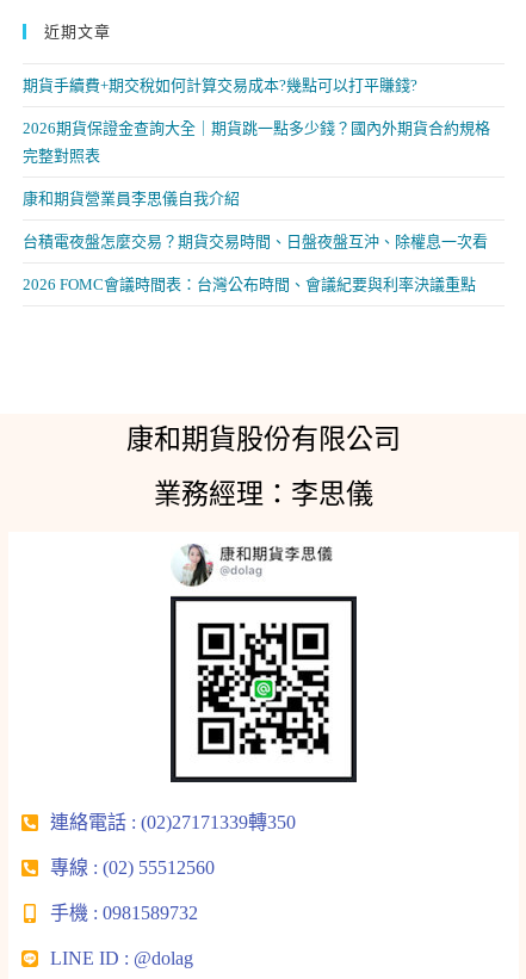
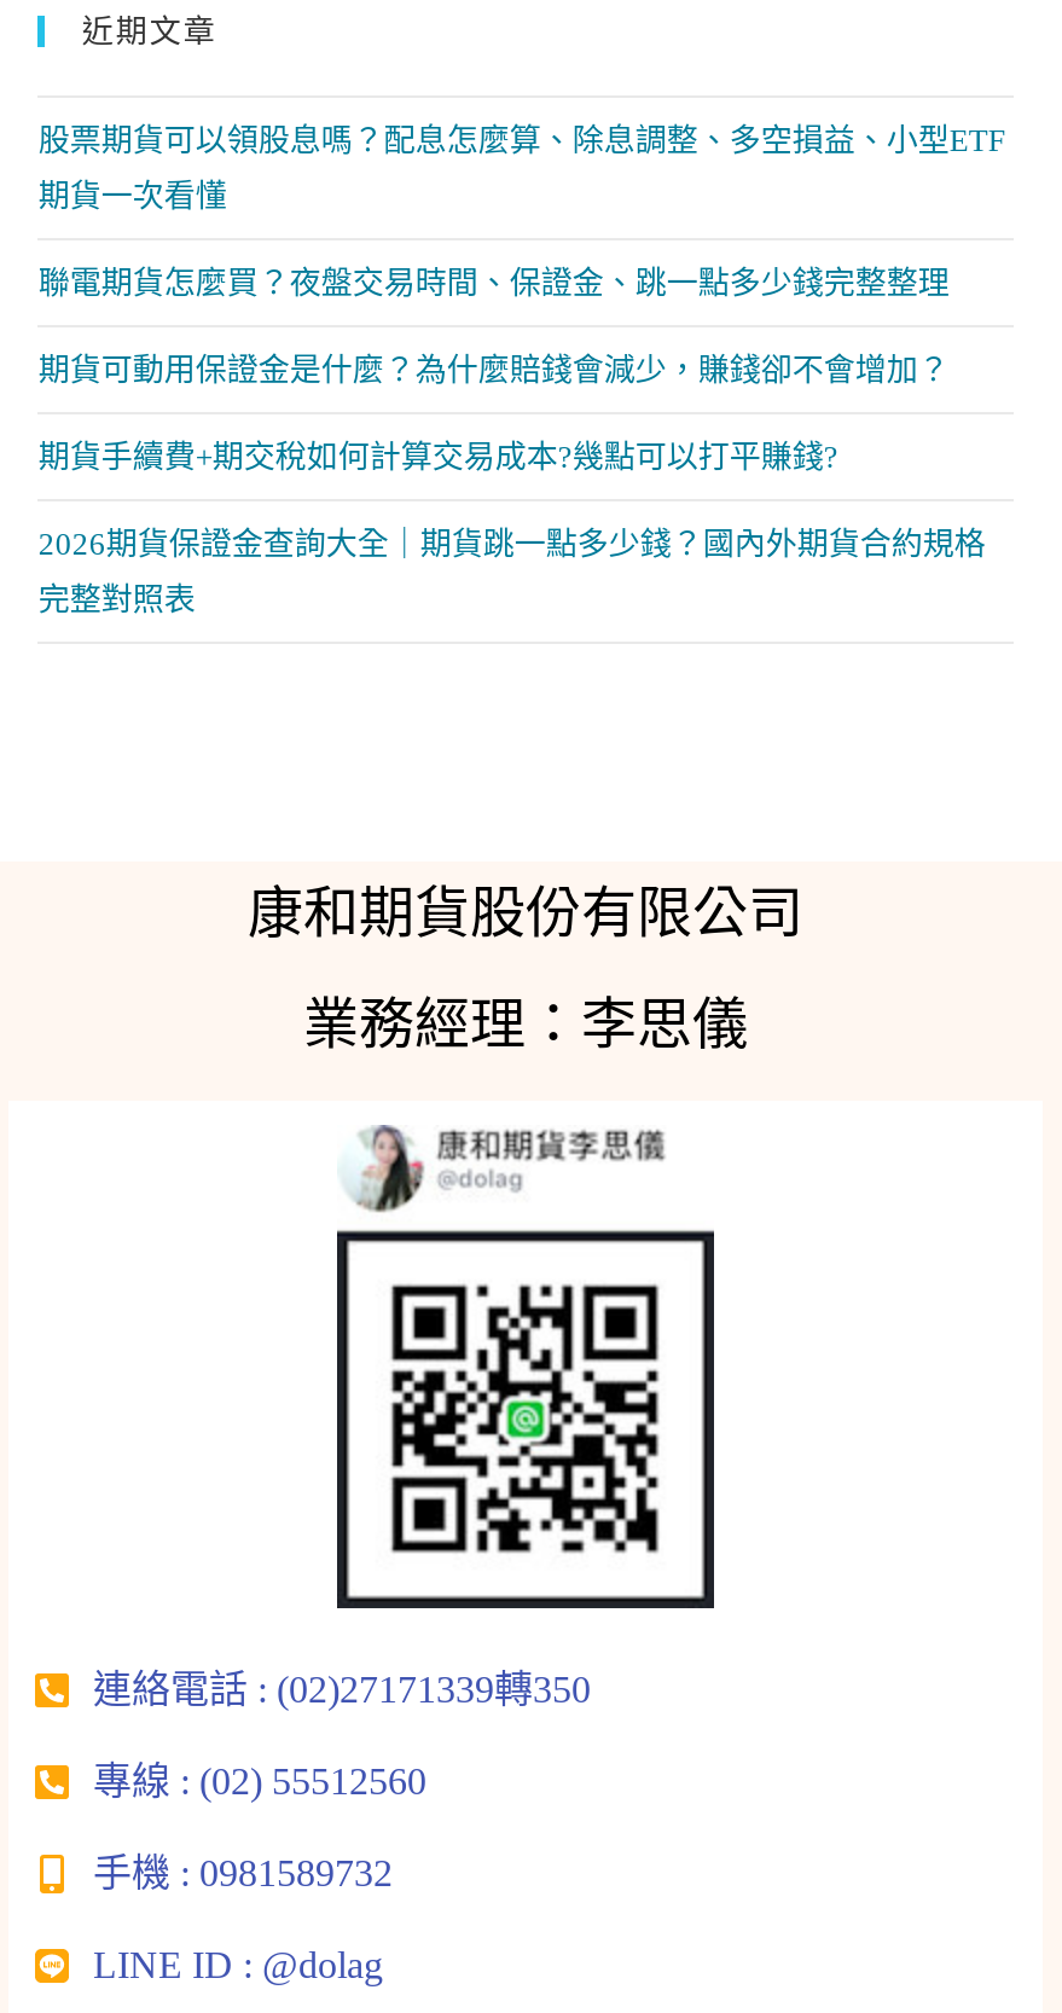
none -> [38,123,1005,389] 股票期貨可以領股息嗎？配息怎麼算、除息調整、多空損益、小型ETF | 期貨一次看懂 | 聯電期貨怎麼買？夜盤交易時間、保證金、跳一點多少錢完整整理 | 期貨可動用保證金是什麼？為什麼賠錢會減少，賺錢卻不會增加？
moved [23,77,491,165] -> [38,440,986,618]: 期貨手續費+期交稅如何計算交易成本?幾點可以打平賺錢? | 2026期貨保證金查詢大全｜期貨跳一點多少錢？國內外期貨合約規格 | 完整對照表
[23,190,488,294] 康和期貨營業員李思儀自我介紹 | 台積電夜盤怎麼交易？期貨交易時間、日盤夜盤互沖、除權息一次看 | 2026 FOMC會議時間表：台灣公布時間、會議紀要與利率決議重點 -> none

